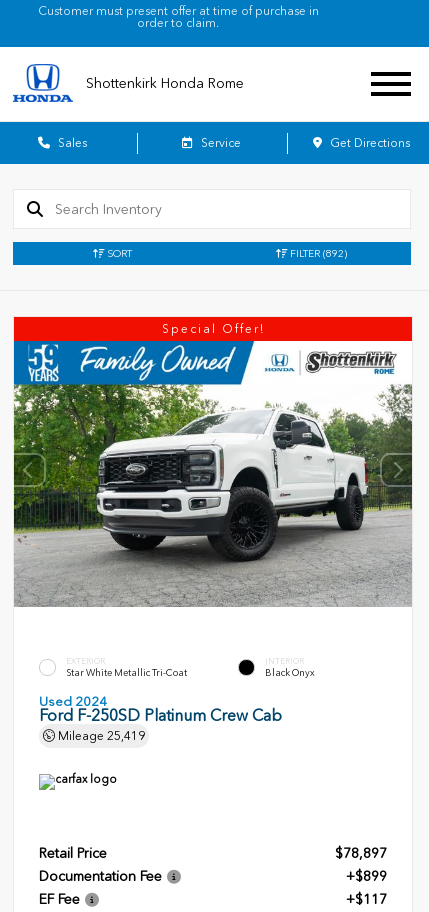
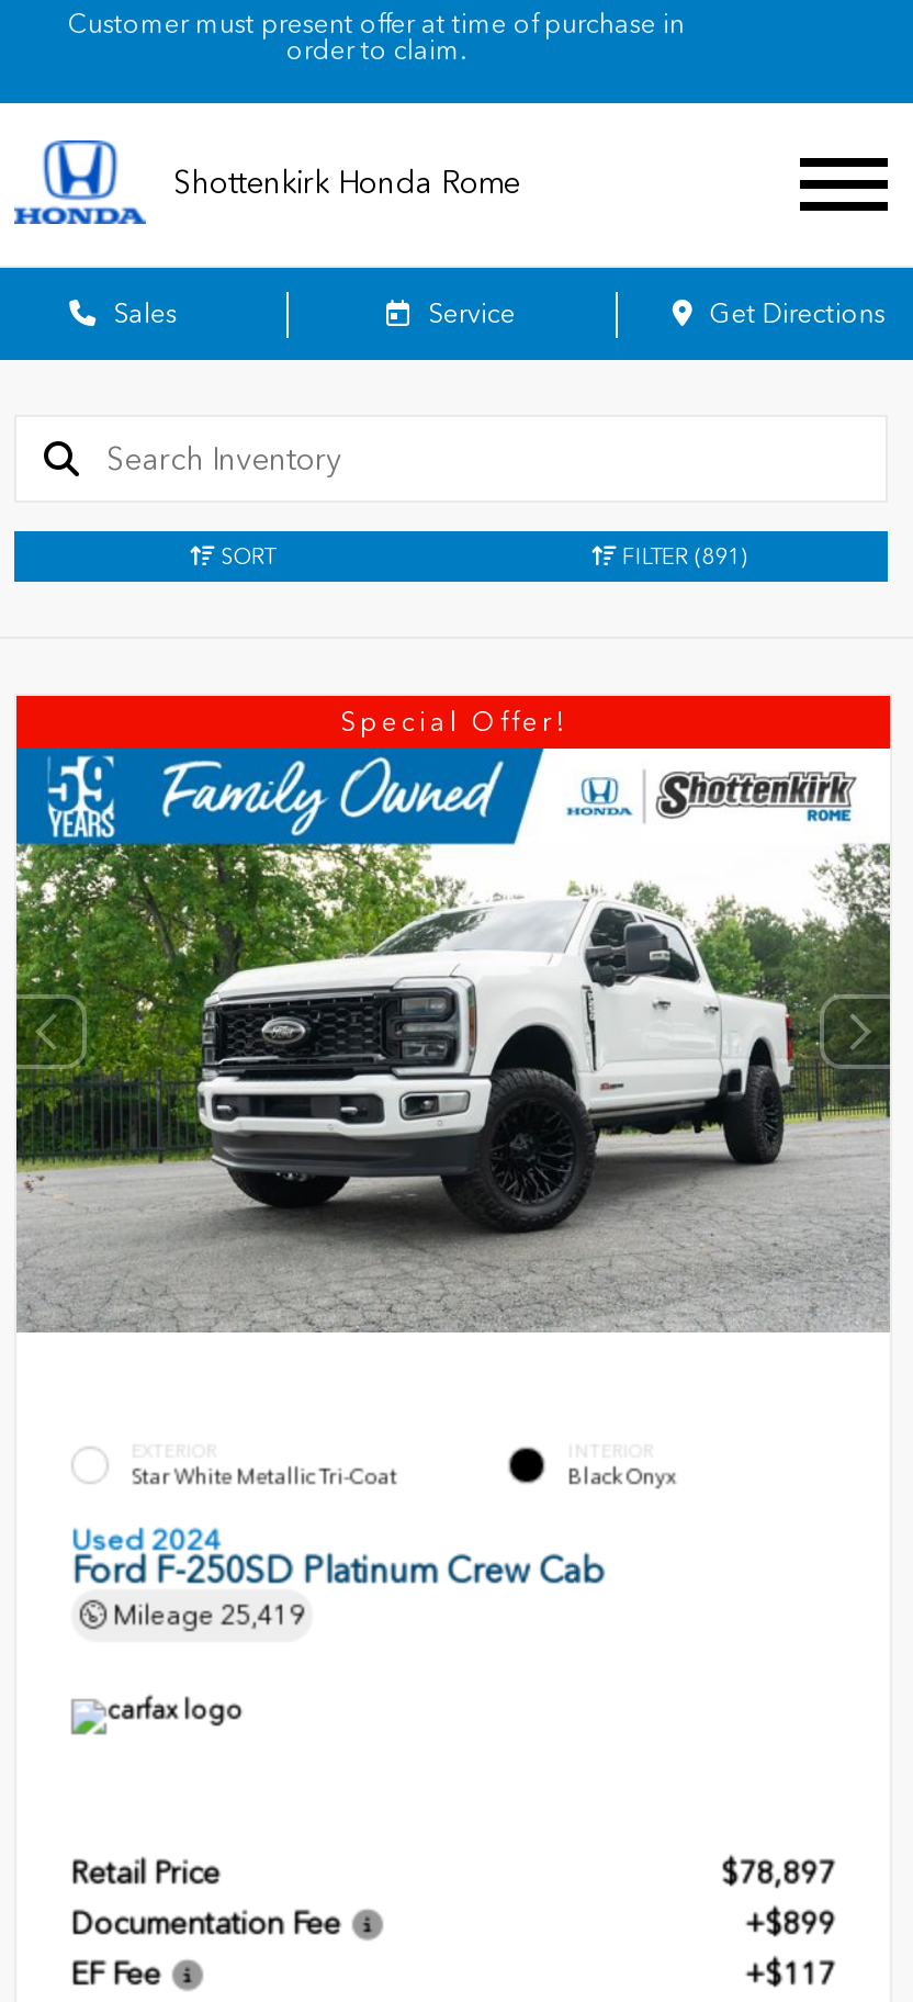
[287,248,347,260] FILTER (892) -> [616,544,747,570] FILTER (891)

